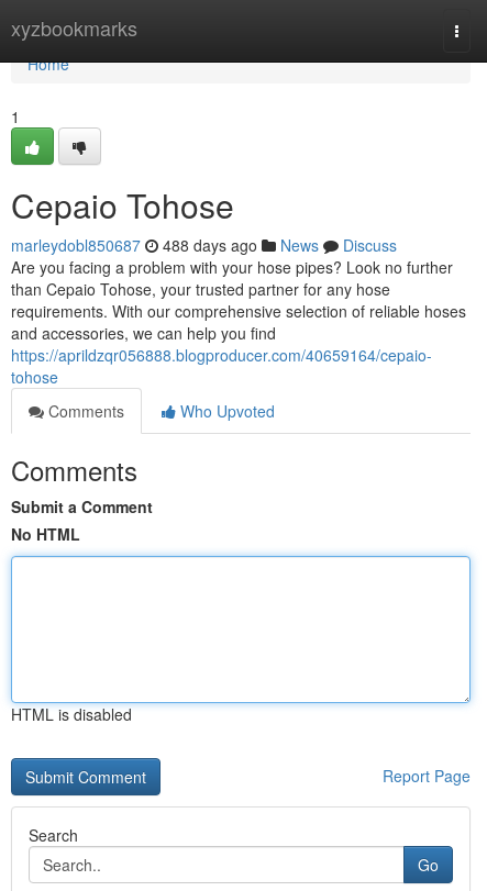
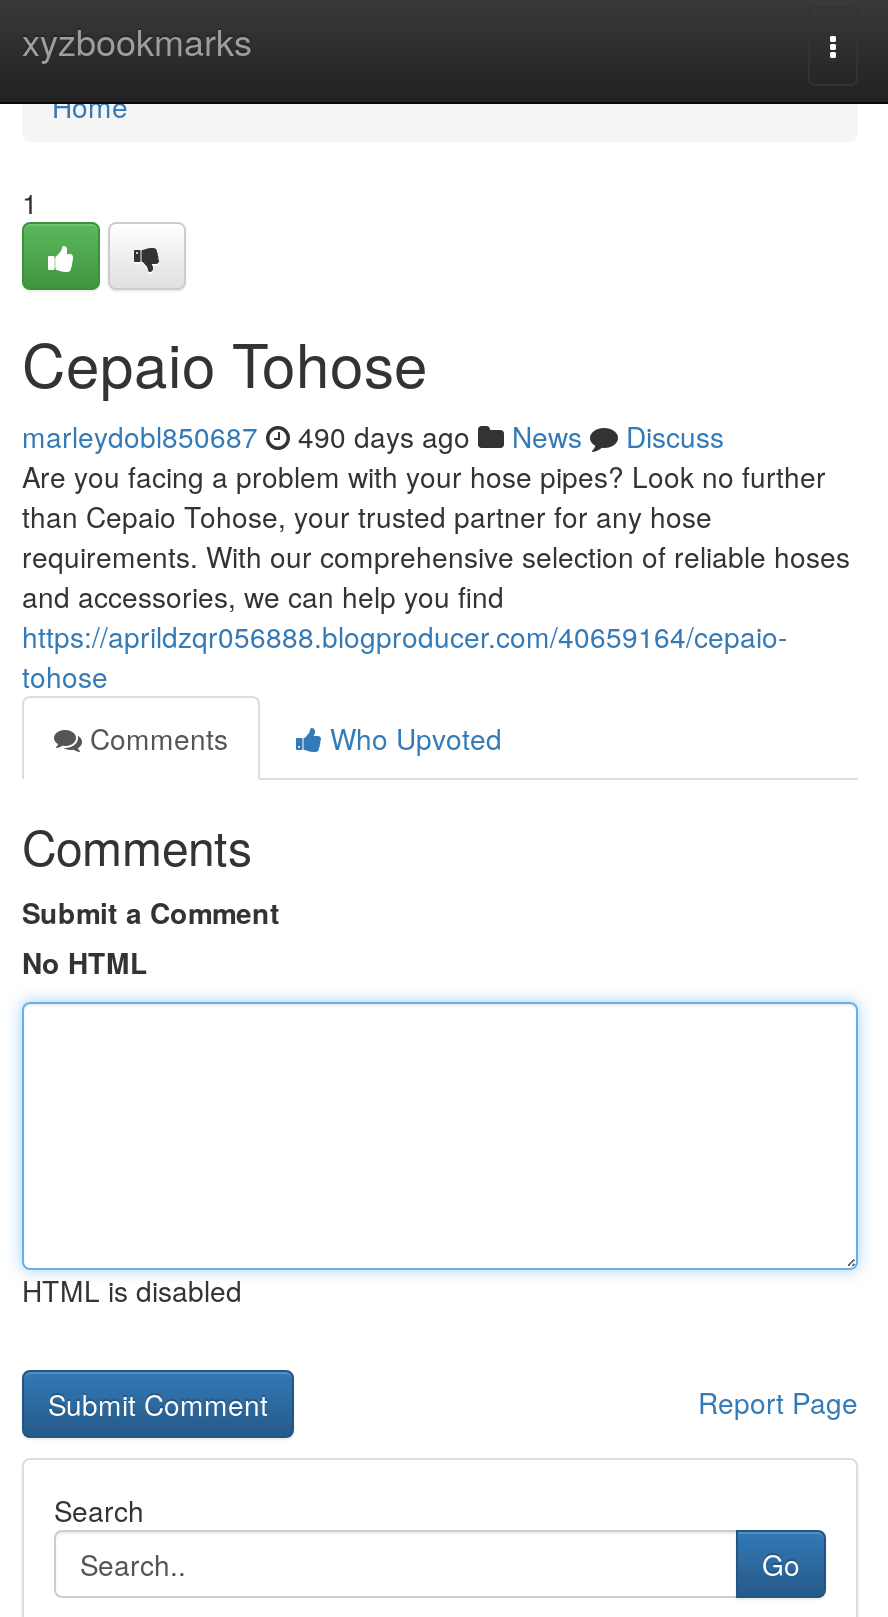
[11,234,397,256] marleydobl850687 488 days ago News Discuss -> [22,416,724,456] marleydobl850687 490 days ago News Discuss

